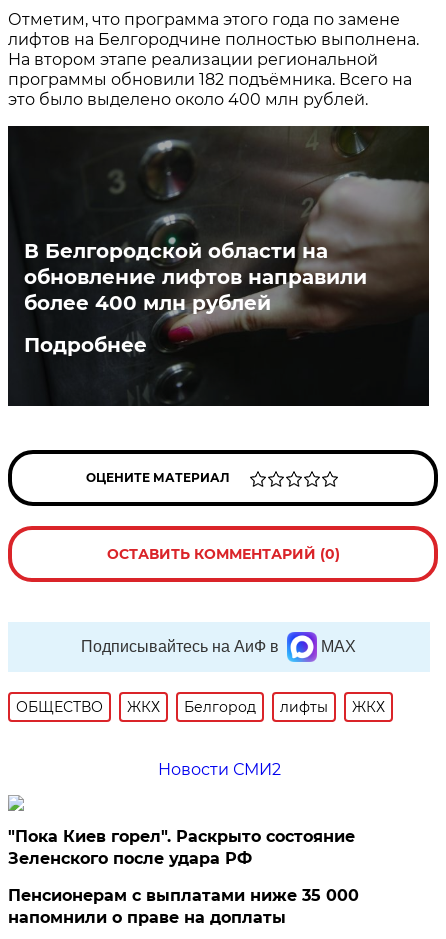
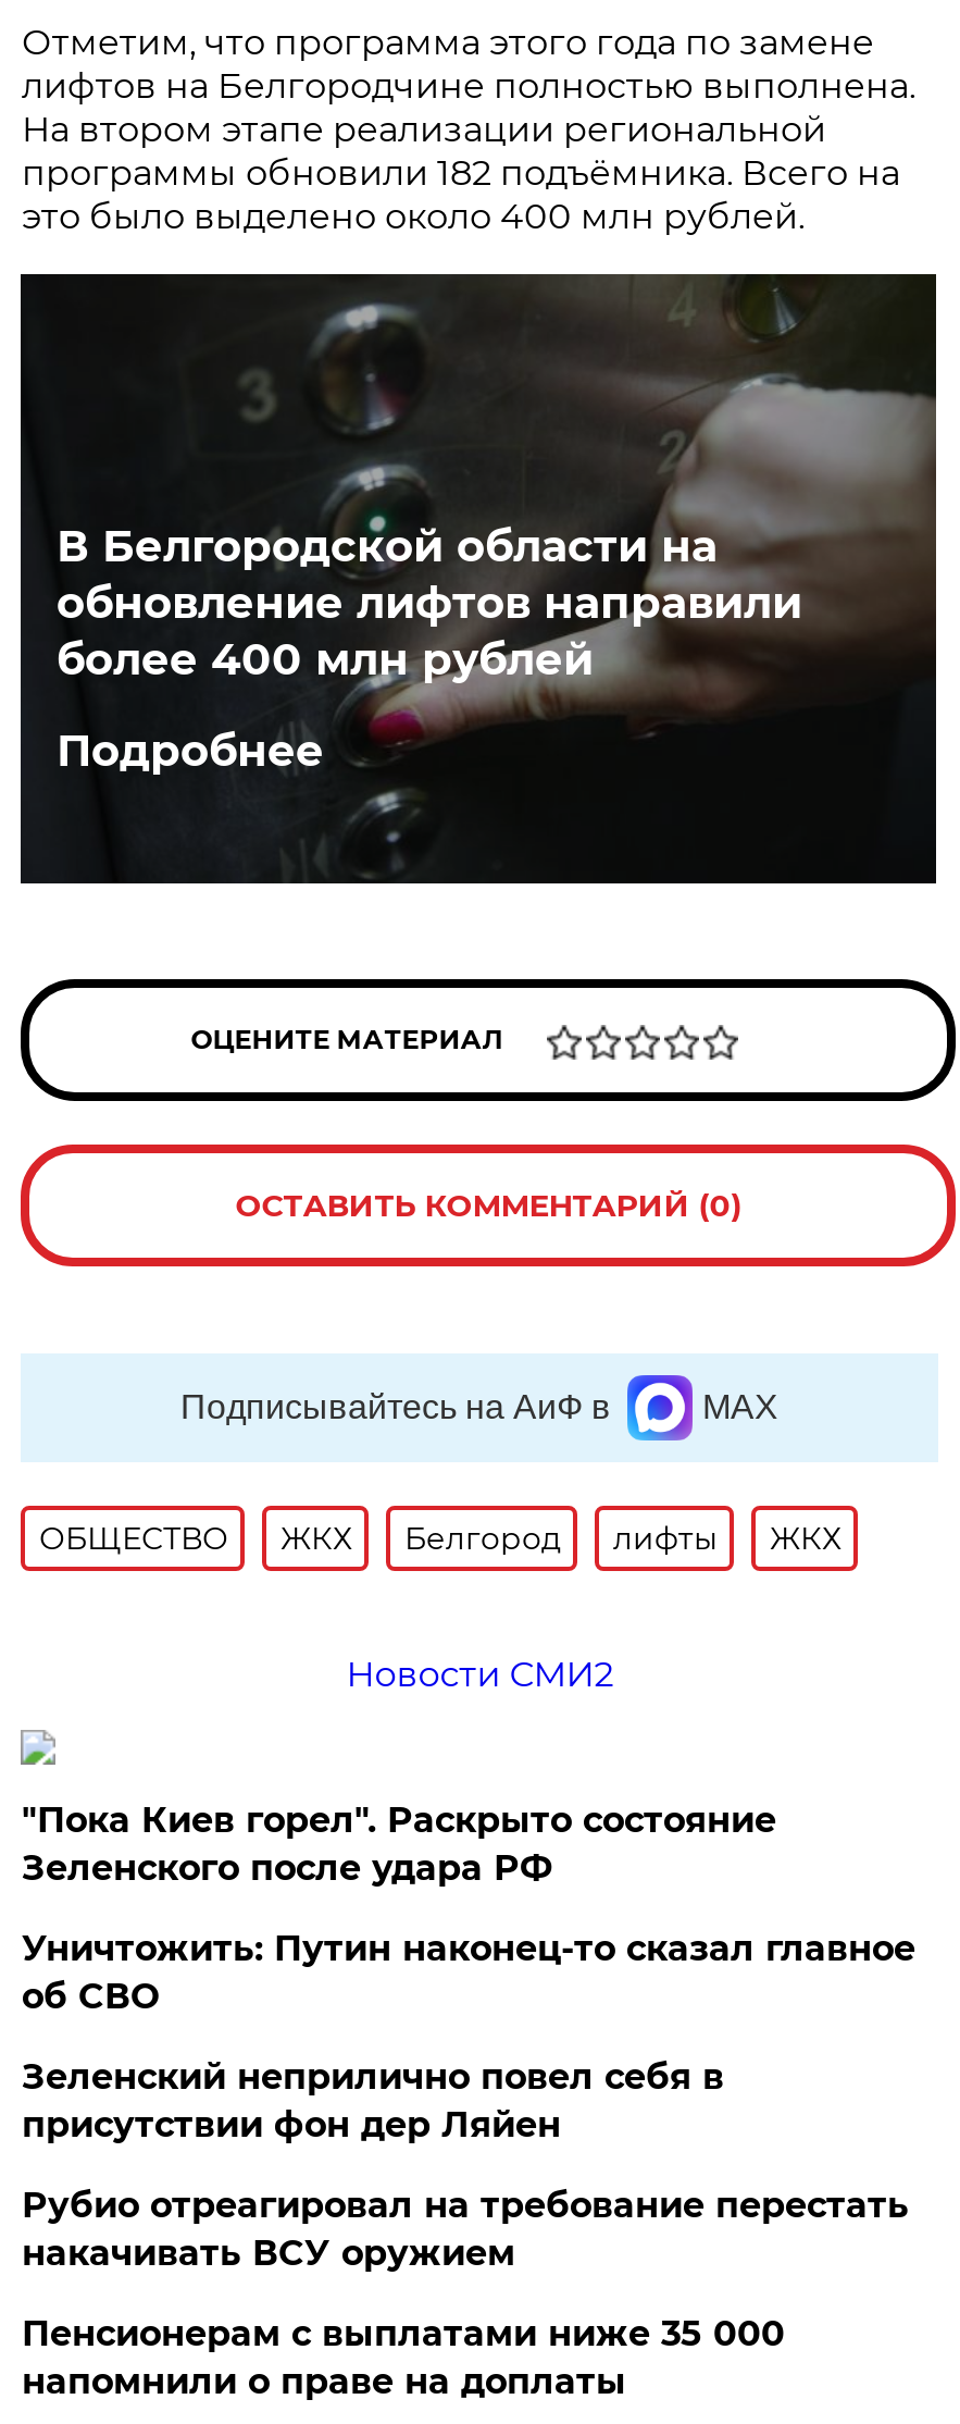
none -> [22,1928,915,2274] Уничтожить: Путин наконец-то сказал главное | об СВО | Зеленский неприлично повел cебя в | присутствии фон дер Ляйен | Рубио отреагировал на требование перестать | накачивать ВСУ оружием

